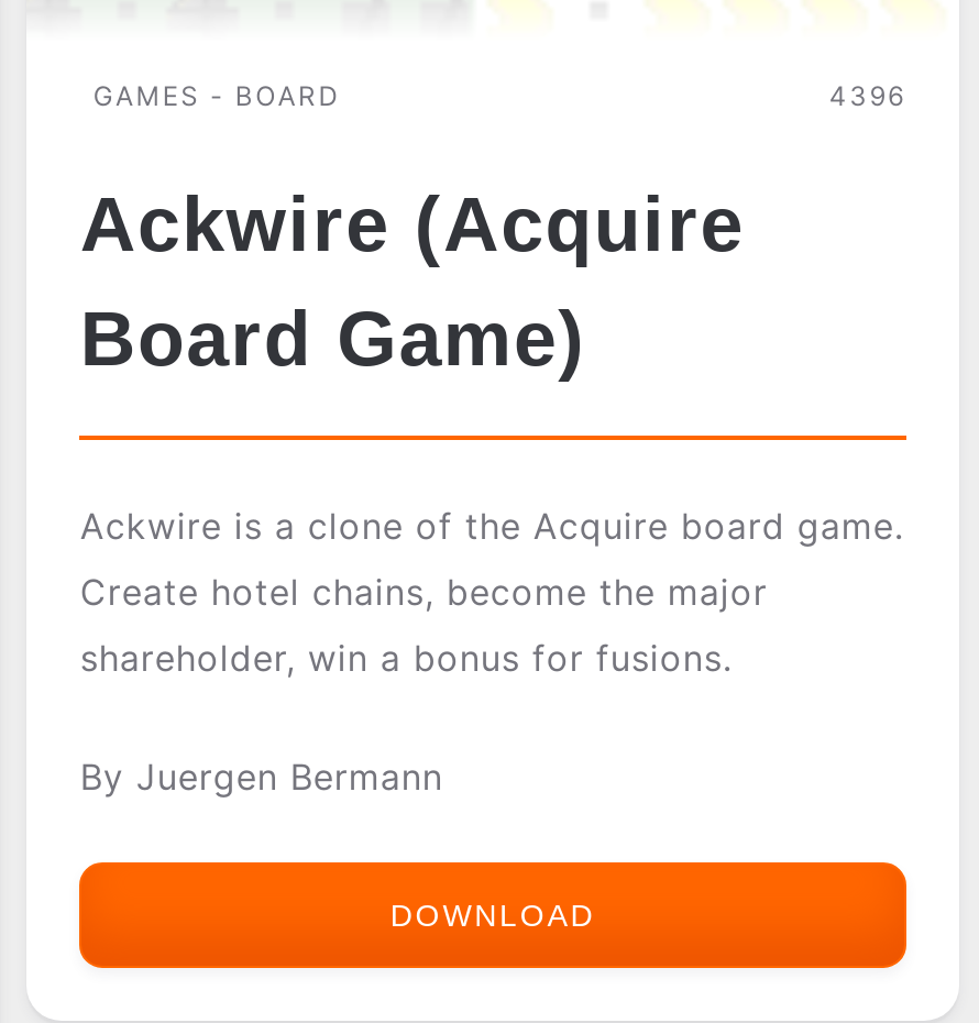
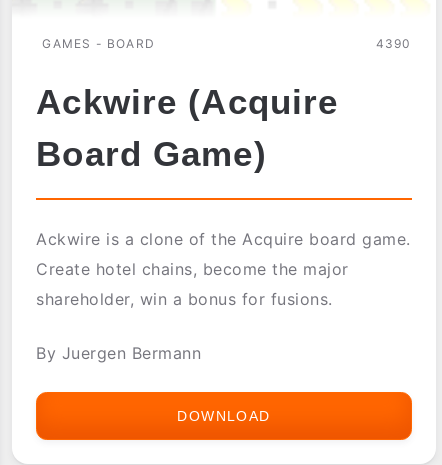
[829,79,906,112] 4396 -> [376,36,412,51] 4390

